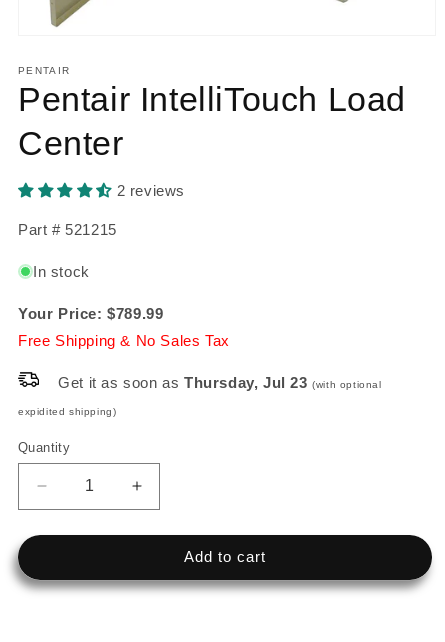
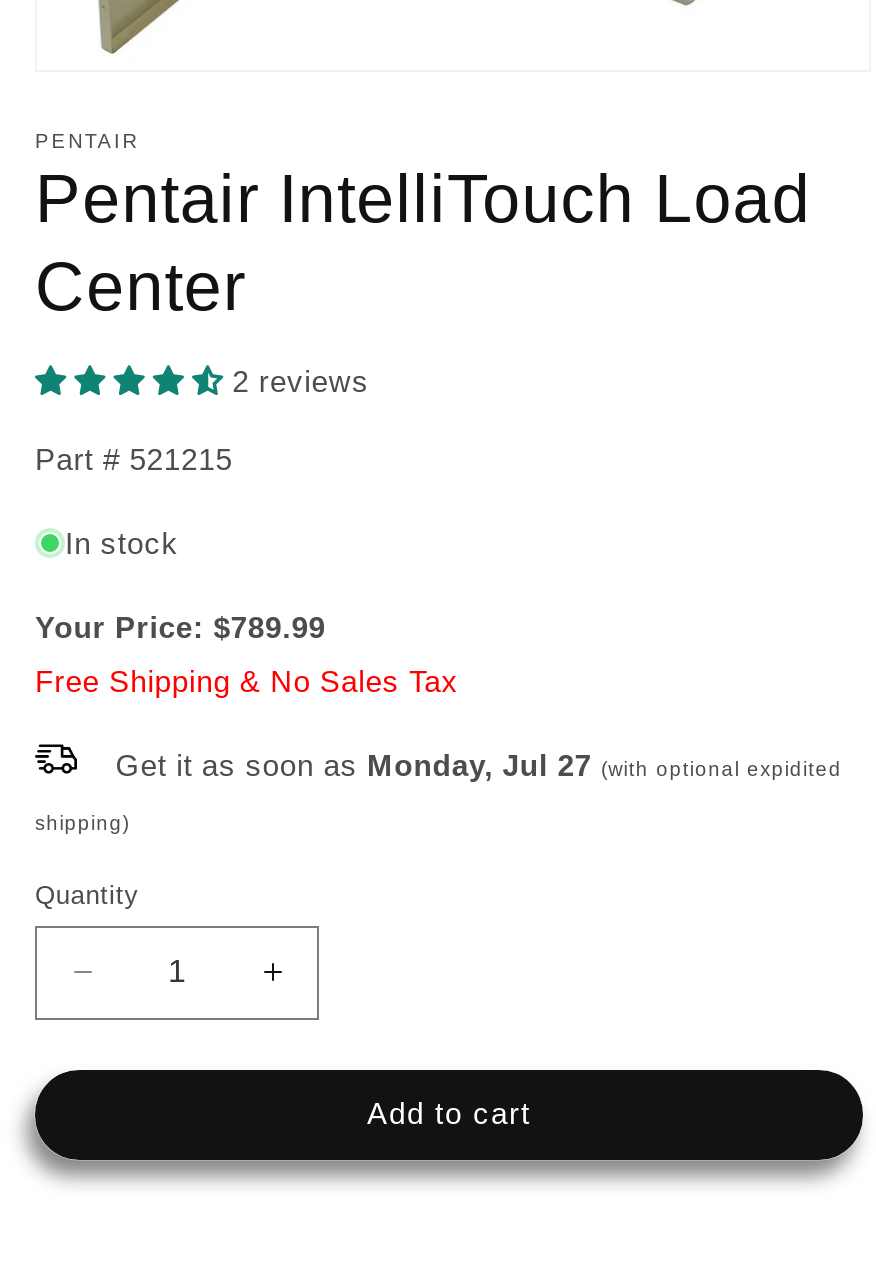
[49,374,382,391] Get it as soon as Thursday, Jul 23 (with optional -> [97,748,842,782] Get it as soon as Monday, Jul 27 (with optional expidited
[18,406,116,417] expidited shipping) -> [35,812,130,834] shipping)

